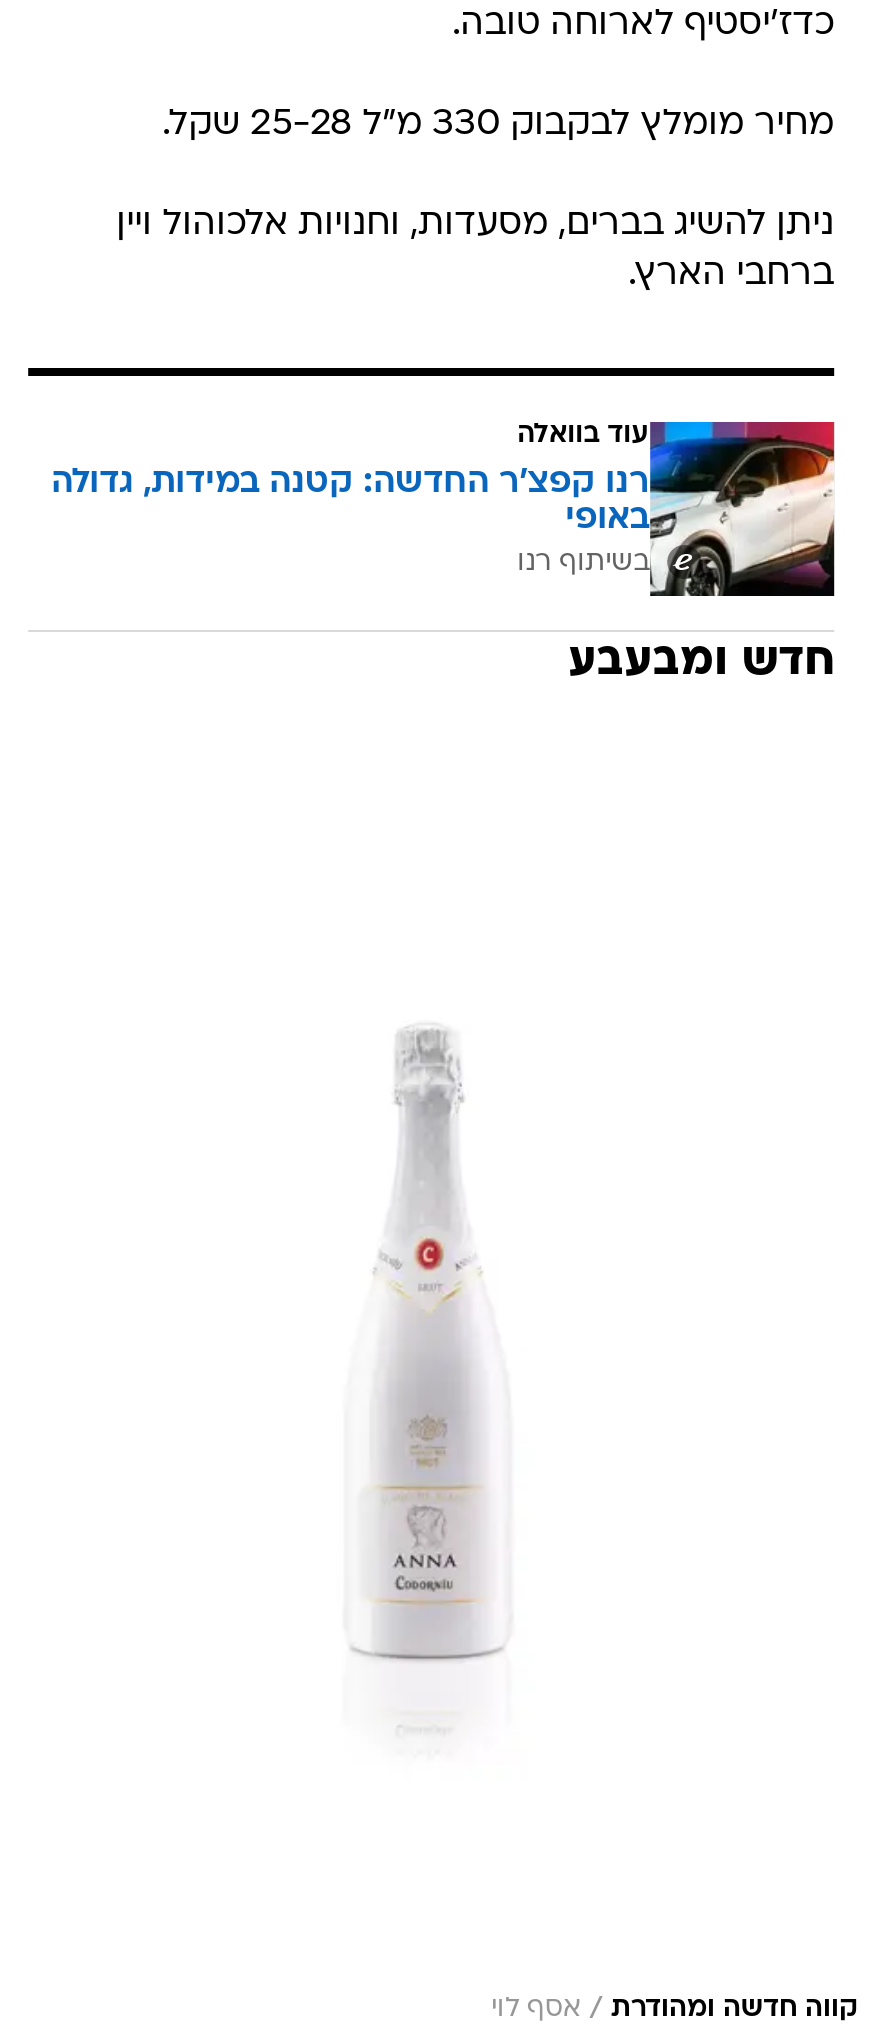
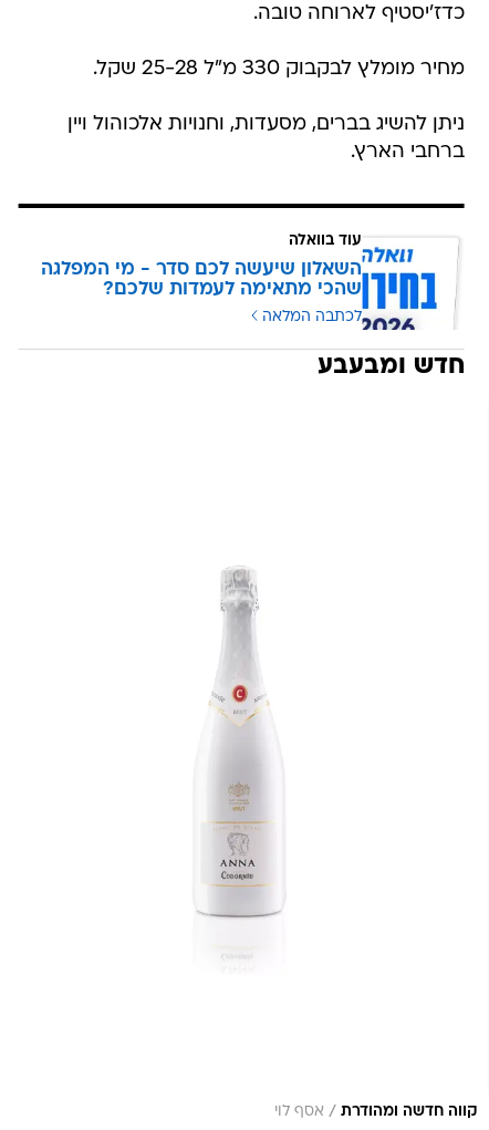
[51,420,837,598] [image] | רנו קפצ'ר החדשה: קטנה במידות, גדולה | באופי | בשיתוף רנו -> [41,234,465,331] [image] | השאלון שיעשה לכם סדר - מי המפלגה | שהכי מתאימה לעמדות שלכם? | לכתבה המלאה

